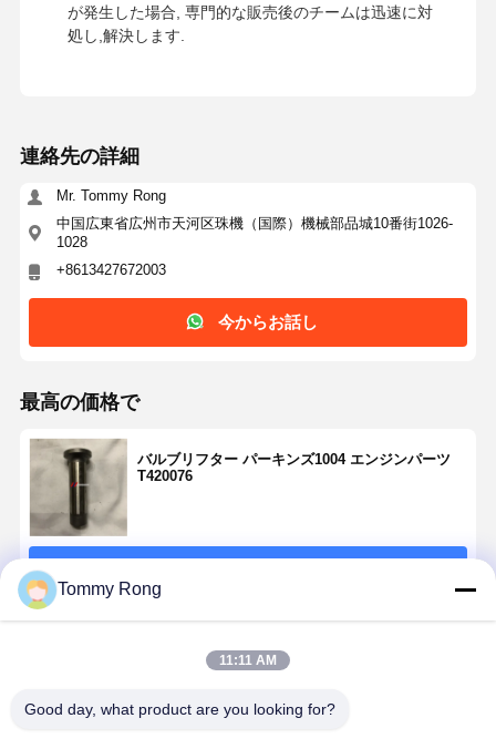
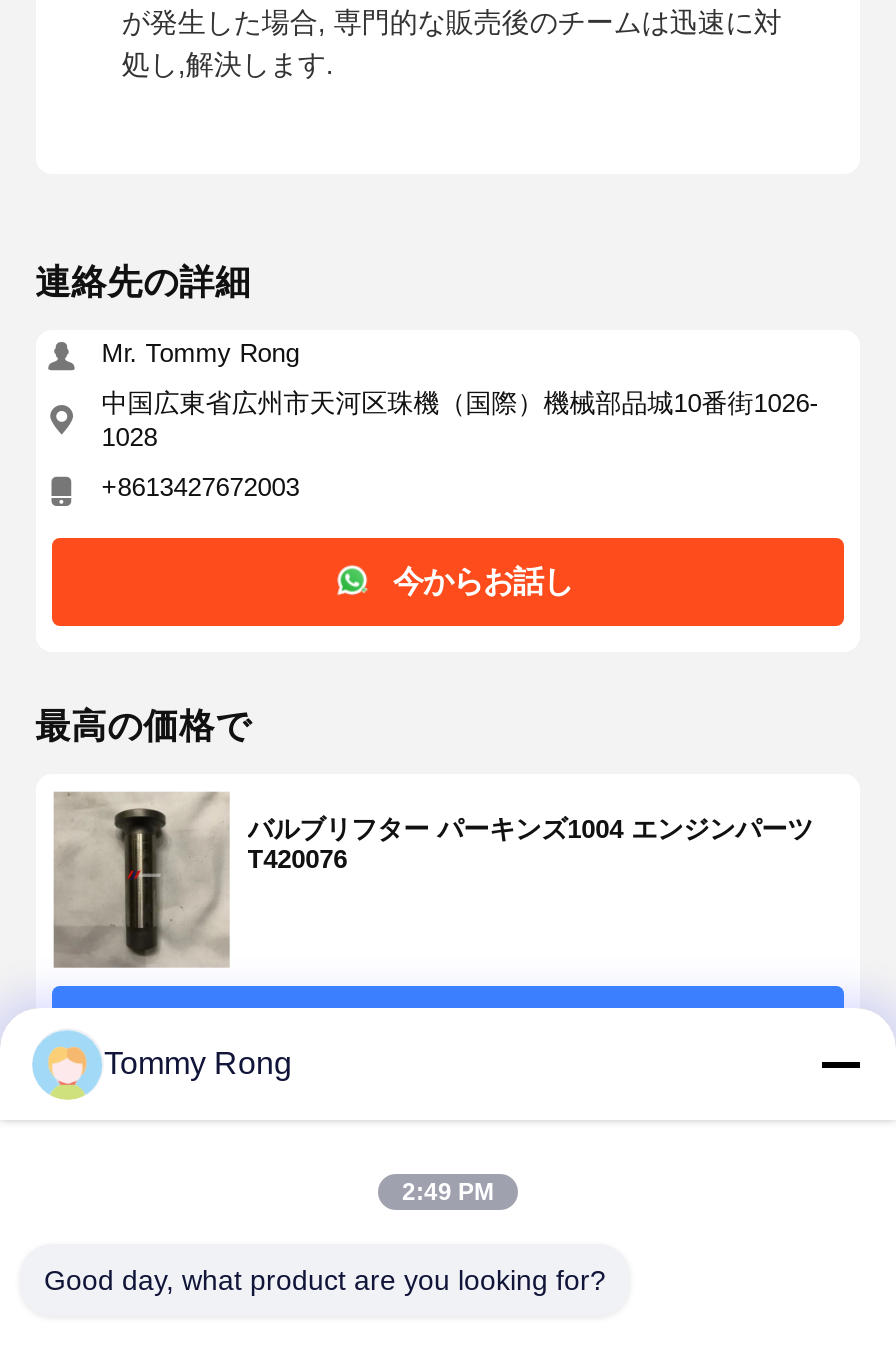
[219,653,277,668] 11:11 AM -> [402,1178,494,1206] 2:49 PM

